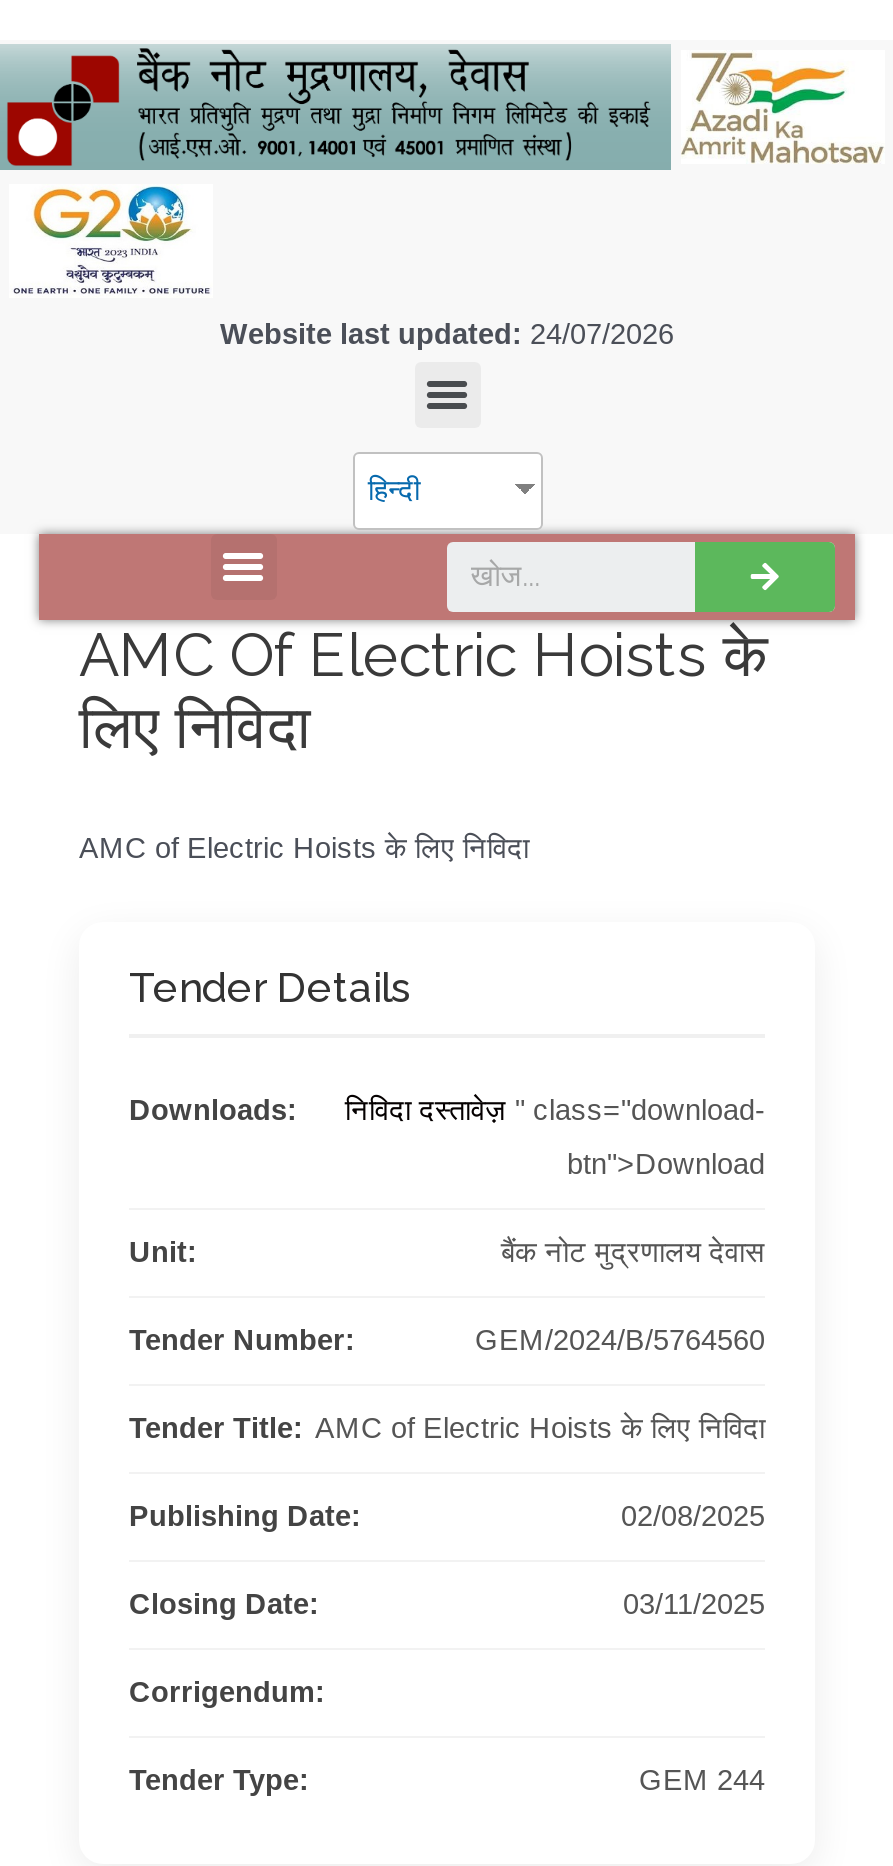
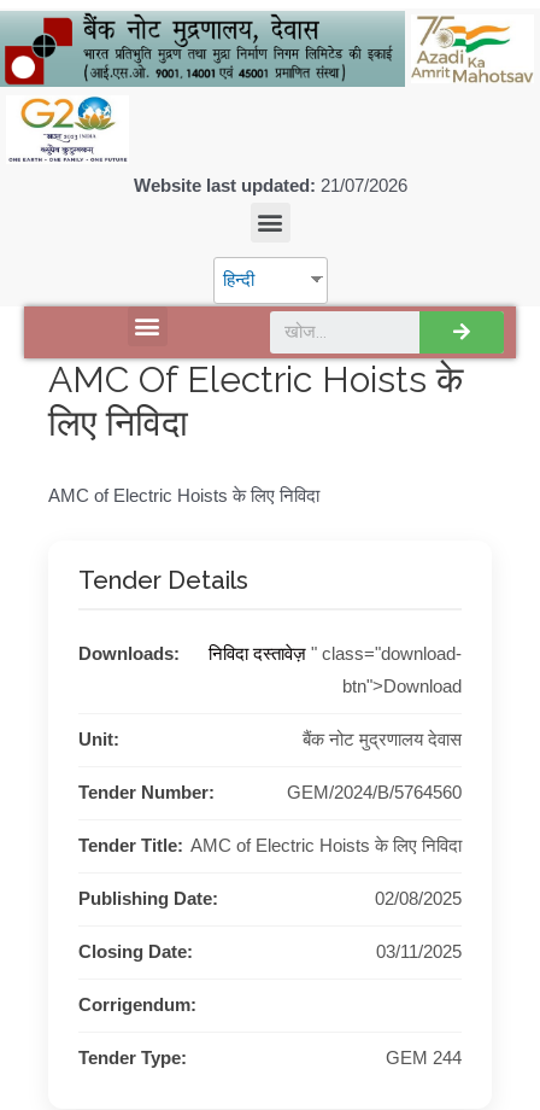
[220,318,674,350] Website last updated: 24/07/2026 -> [133,176,407,195] Website last updated: 21/07/2026

